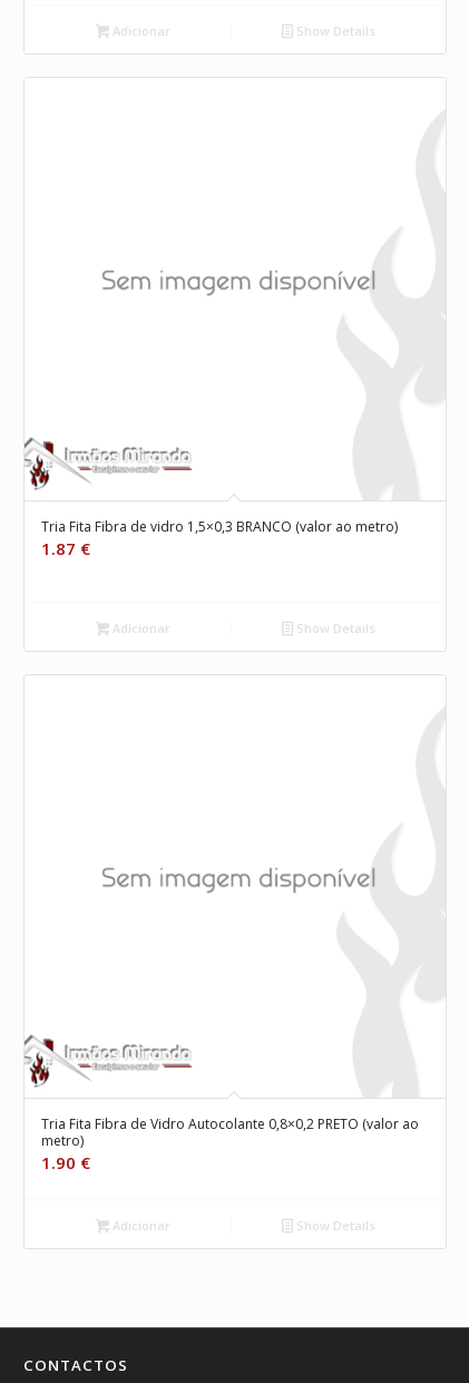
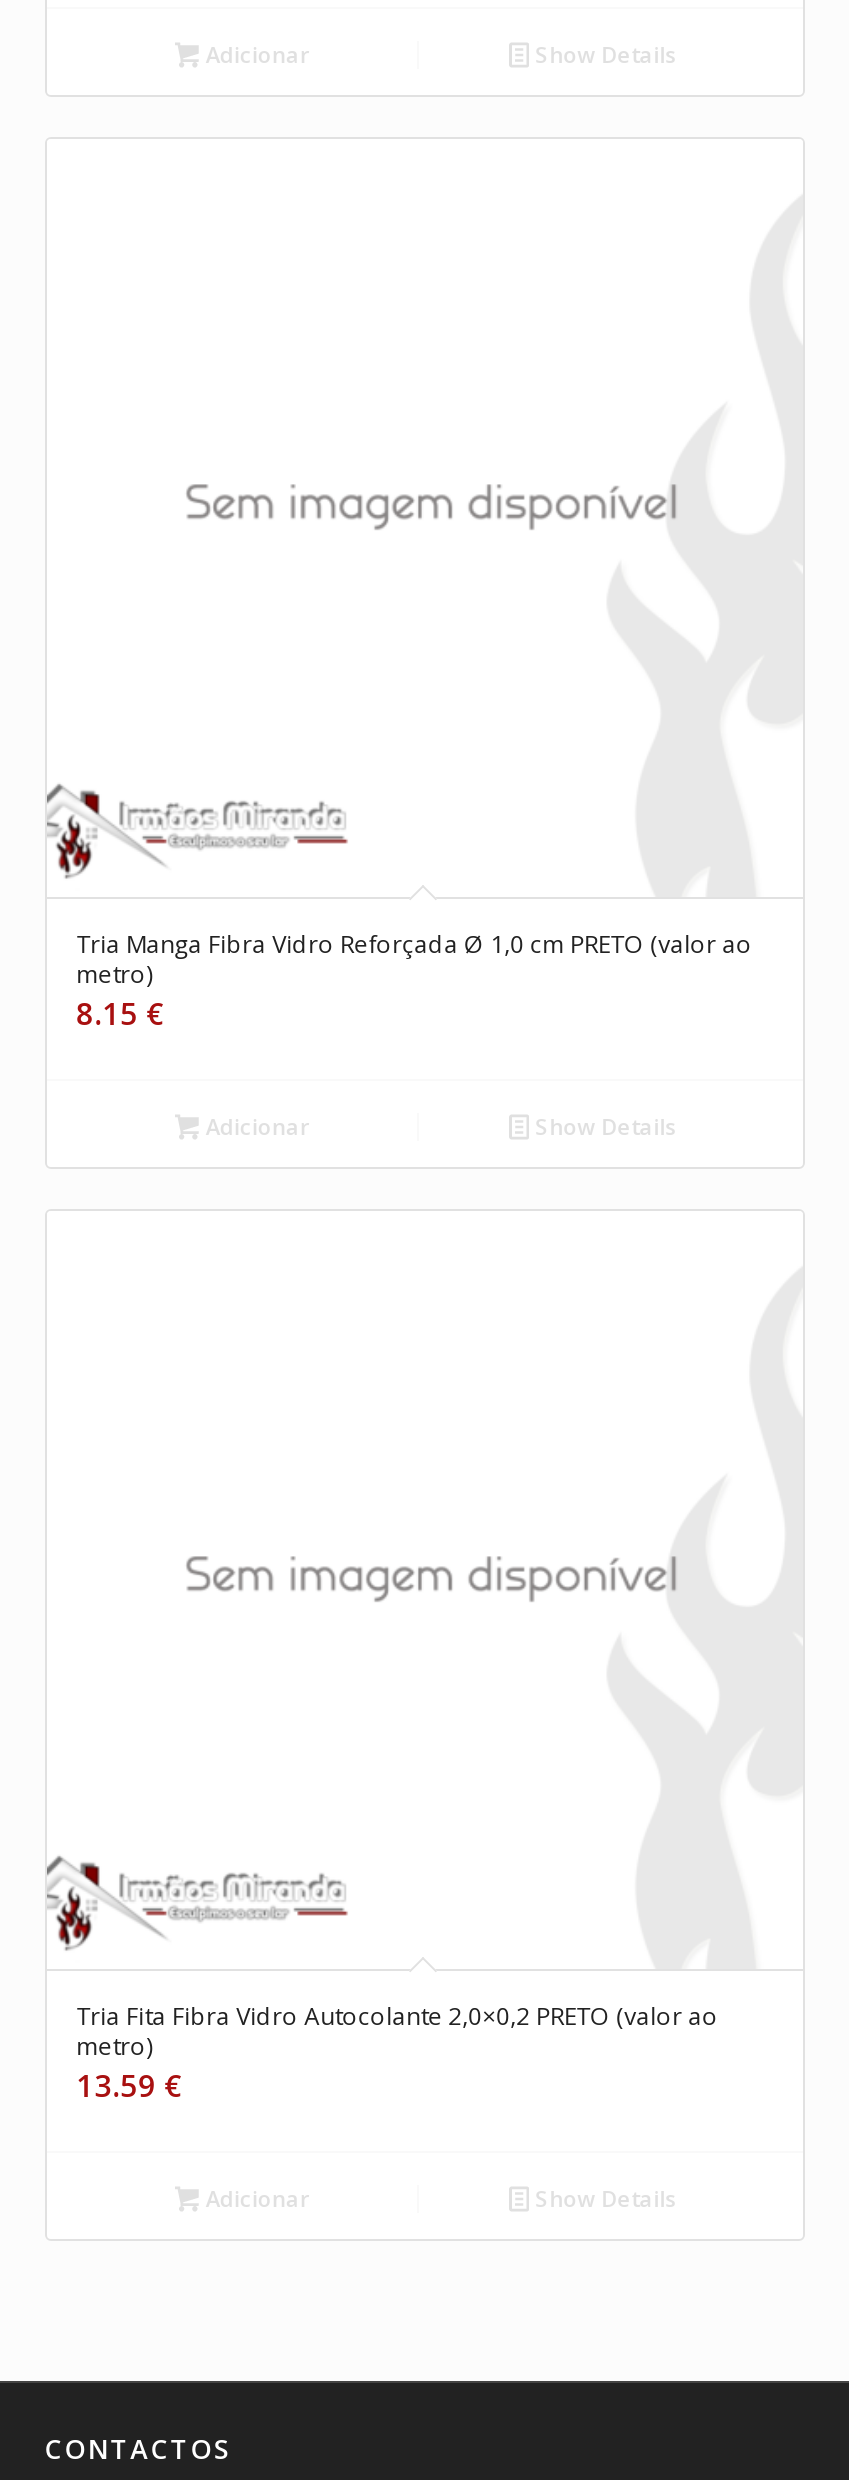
[41,517,397,560] Tria Fita Fibra de vidro 1,5×0,3 BRANCO (valor ao metro) | 1.87 € -> [76,928,752,1034] Tria Manga Fibra Vidro Reforçada Ø 1,0 cm PRETO (valor ao | metro) | 8.15 €
[41,1115,418,1133] Tria Fita Fibra de Vidro Autocolante 0,8×0,2 PRETO (valor ao -> [76,1999,718,2033] Tria Fita Fibra Vidro Autocolante 2,0×0,2 PRETO (valor ao
[41,1151,90,1174] 1.90 € -> [76,2065,182,2105] 13.59 €

